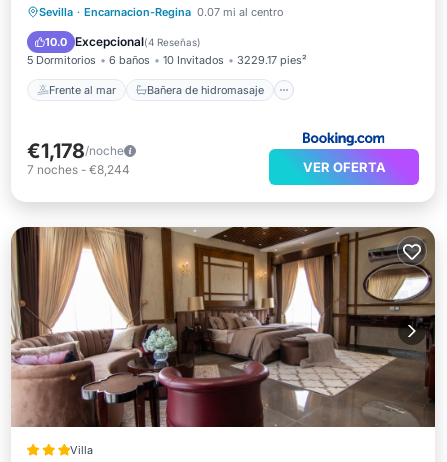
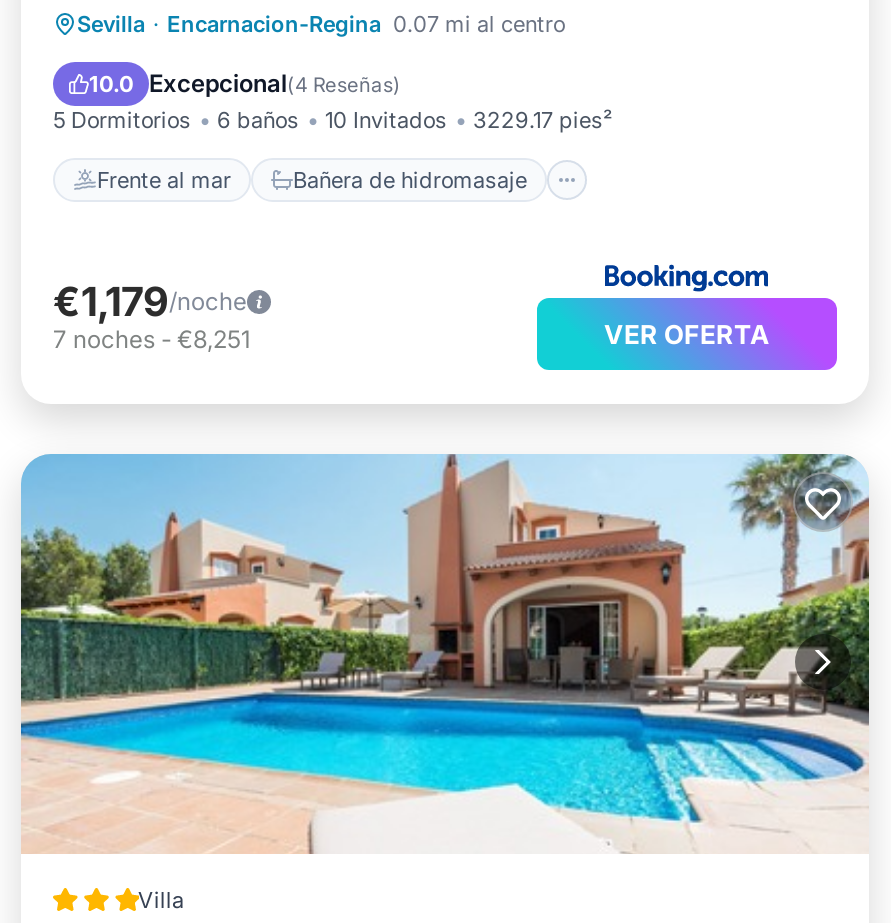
[27,139,124,163] €1,178/noche -> [53,278,247,326] €1,179/noche
[27,162,130,177] 7 noches - €8,244 -> [53,324,251,354] 7 noches - €8,251
[10,226,436,428] [image] -> [19,452,869,854] [image]

